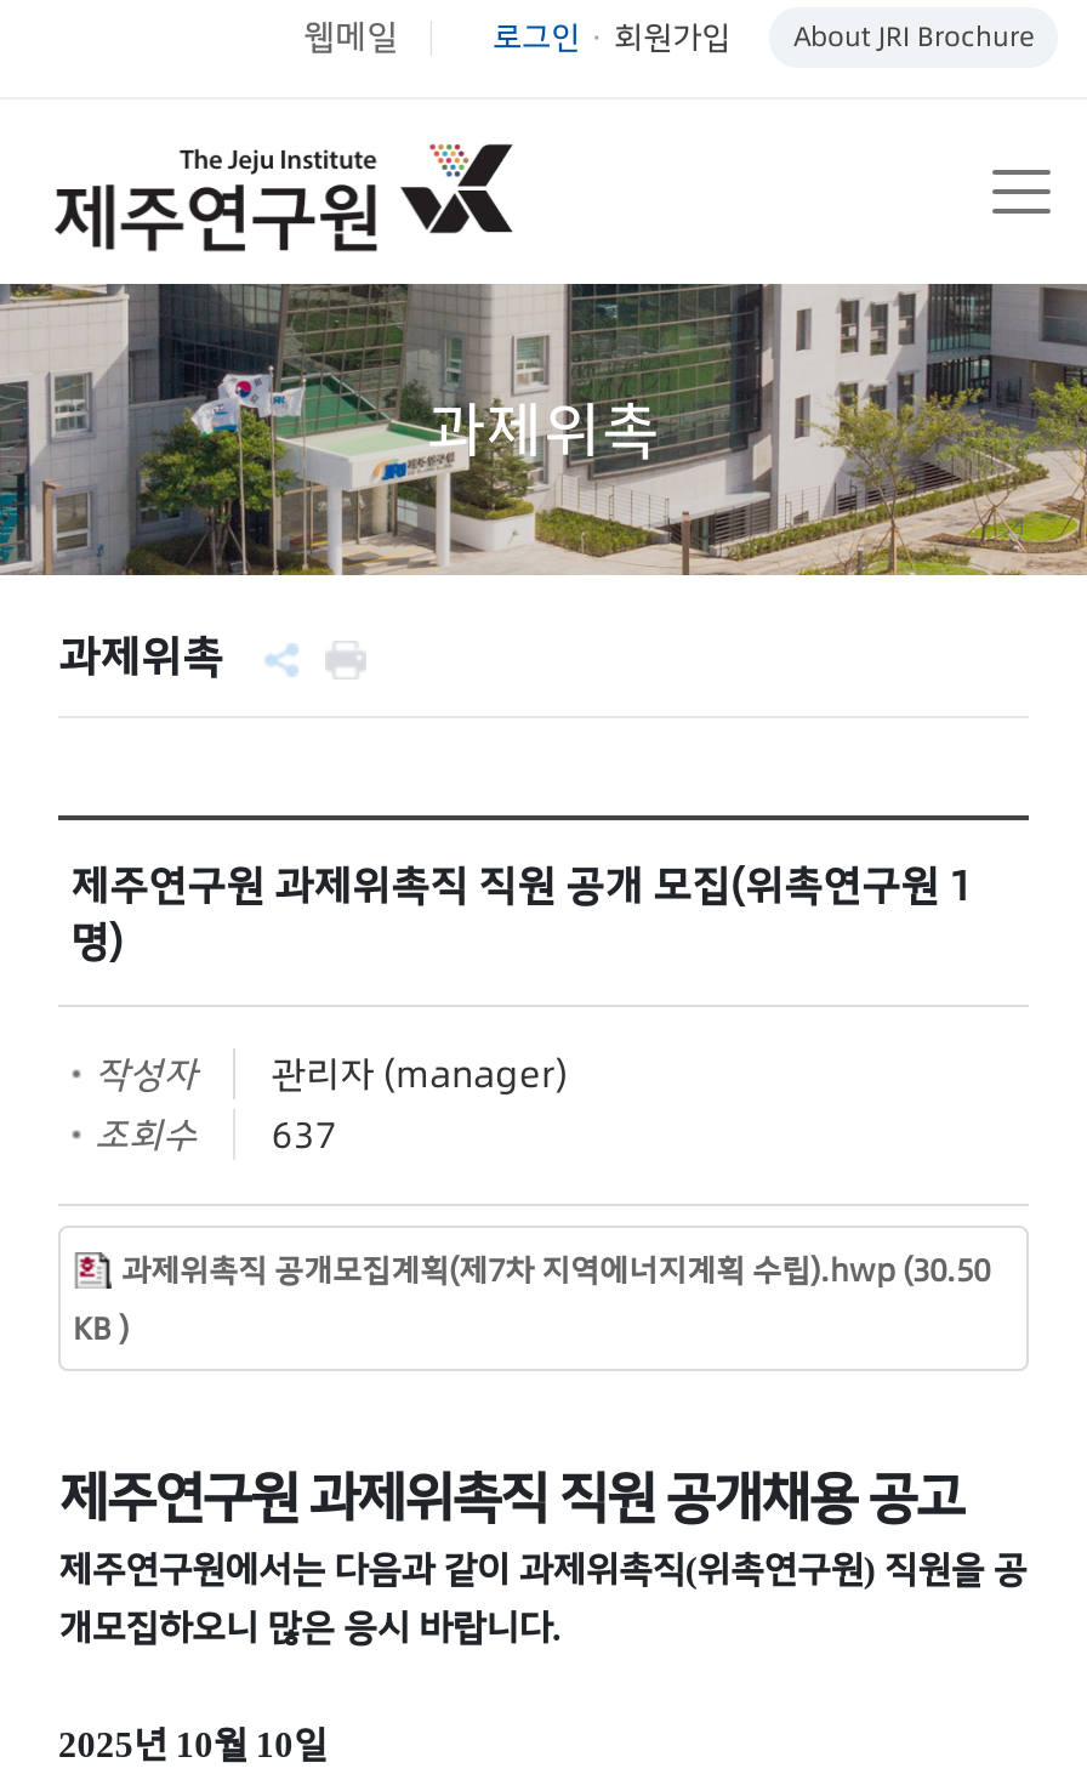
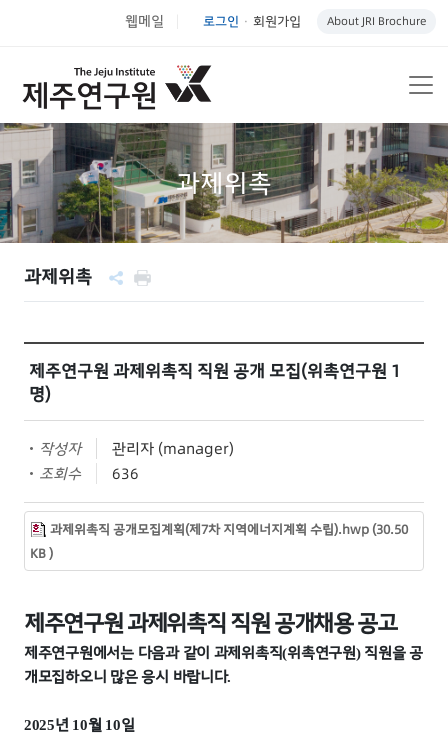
[95,1109,337,1160] 조회수 637 -> [39,463,139,484] 조회수 636

